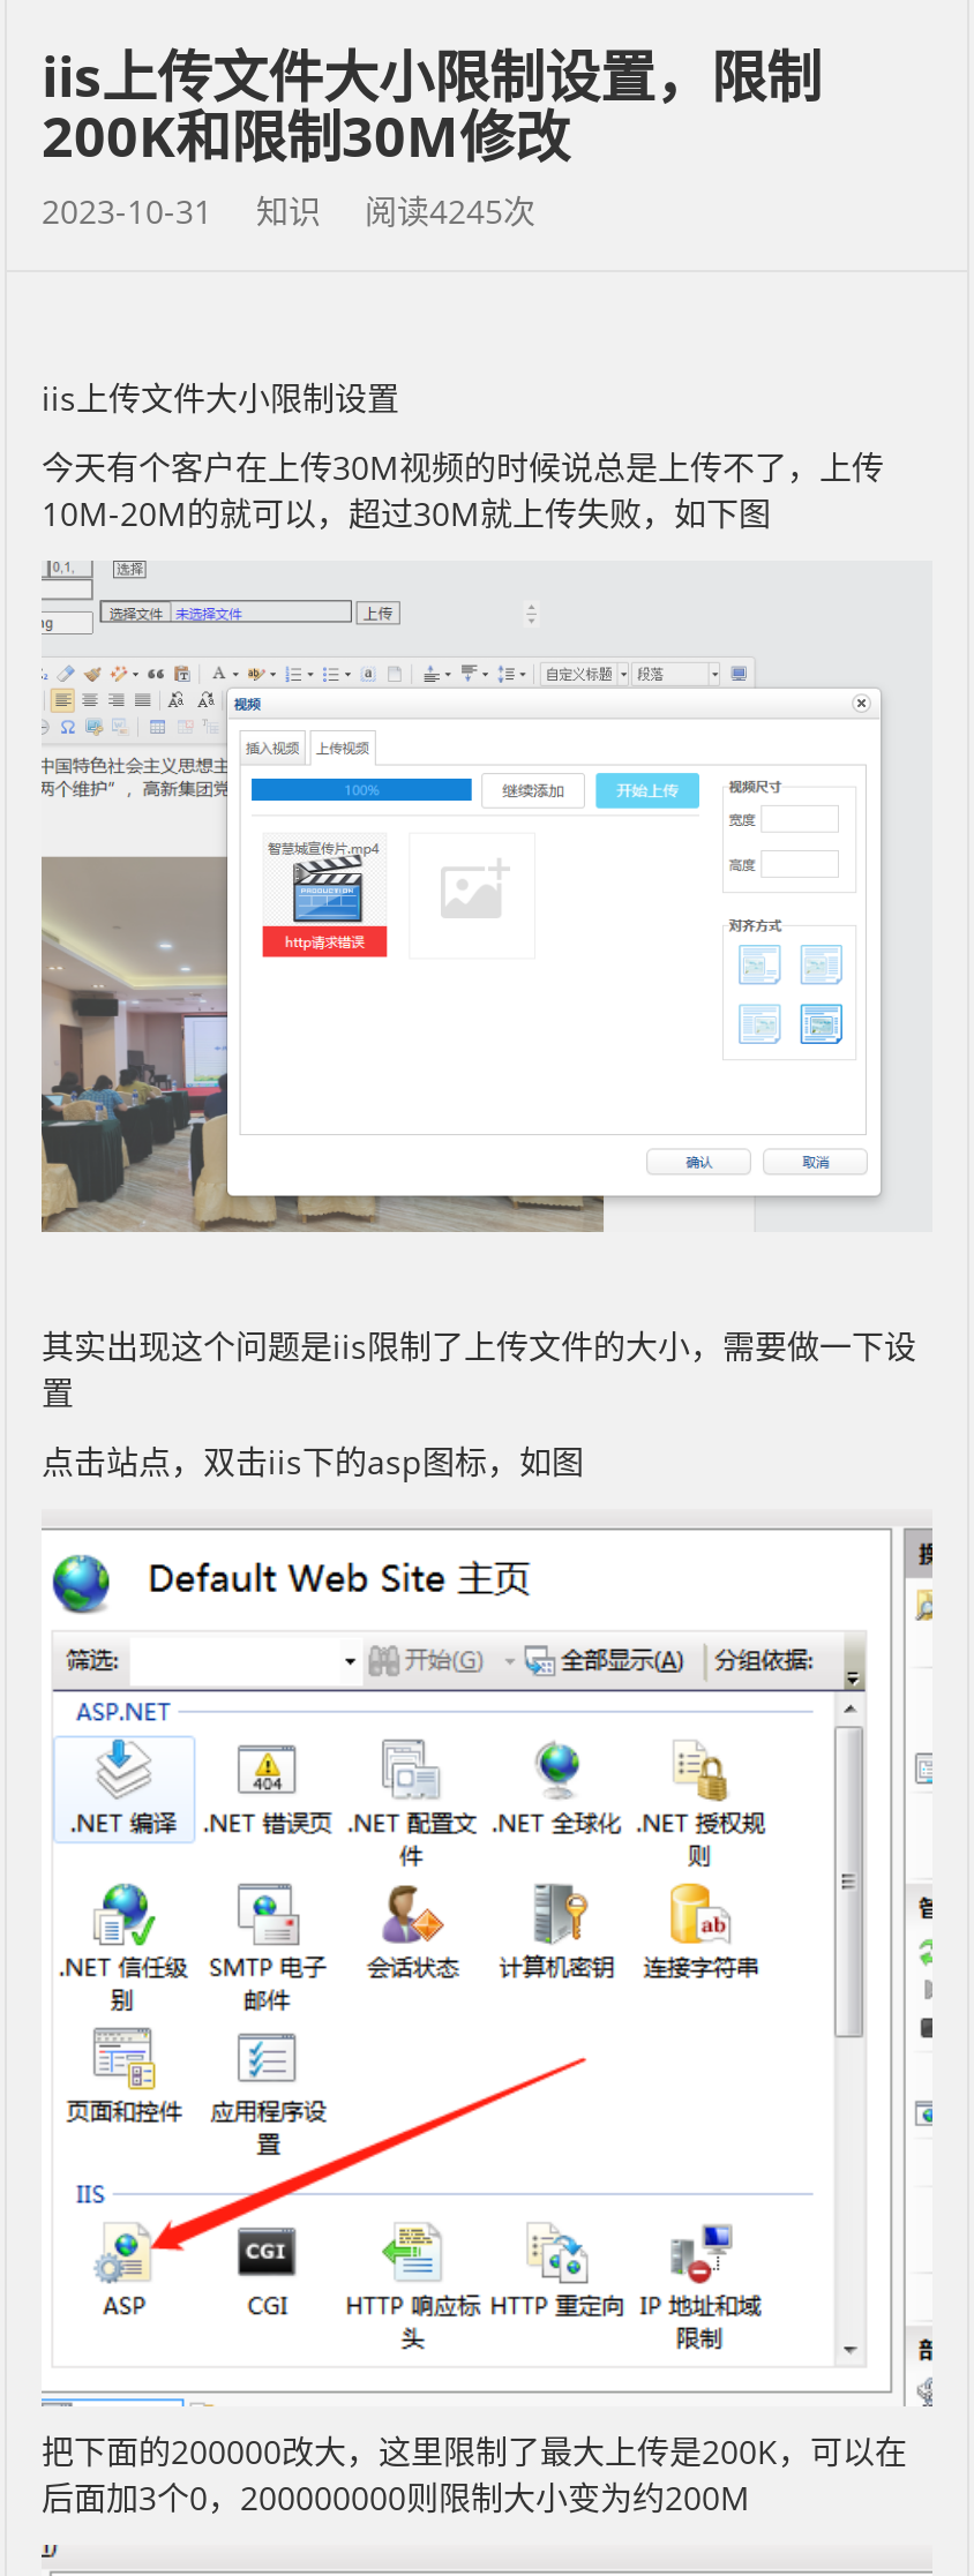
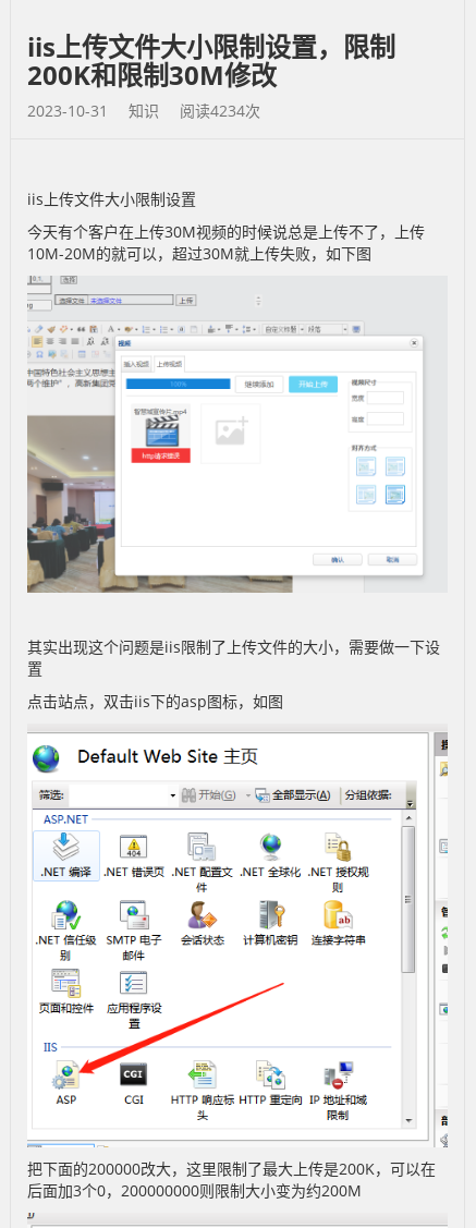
[42,189,535,233] 2023-10-31 知识 阅读4245次 -> [27,100,260,121] 2023-10-31 知识 阅读4234次

